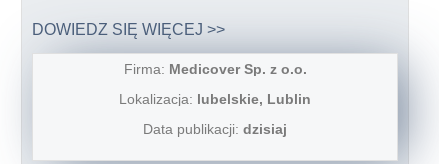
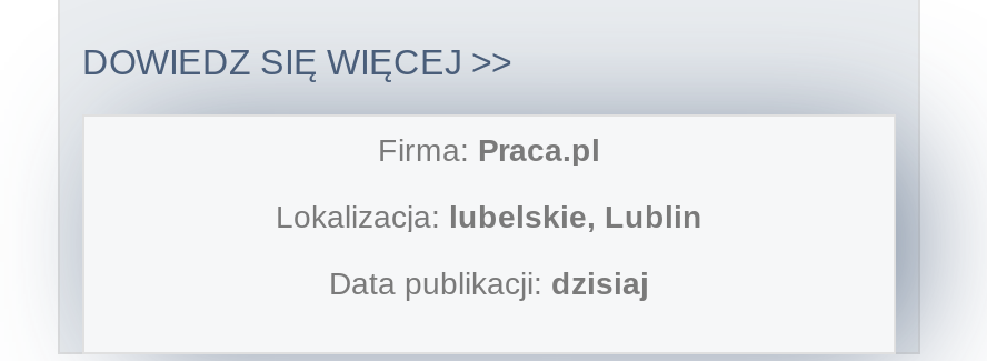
[123,60,306,76] Firma: Medicover Sp. z o.o. -> [378,131,600,167] Firma: Praca.pl

